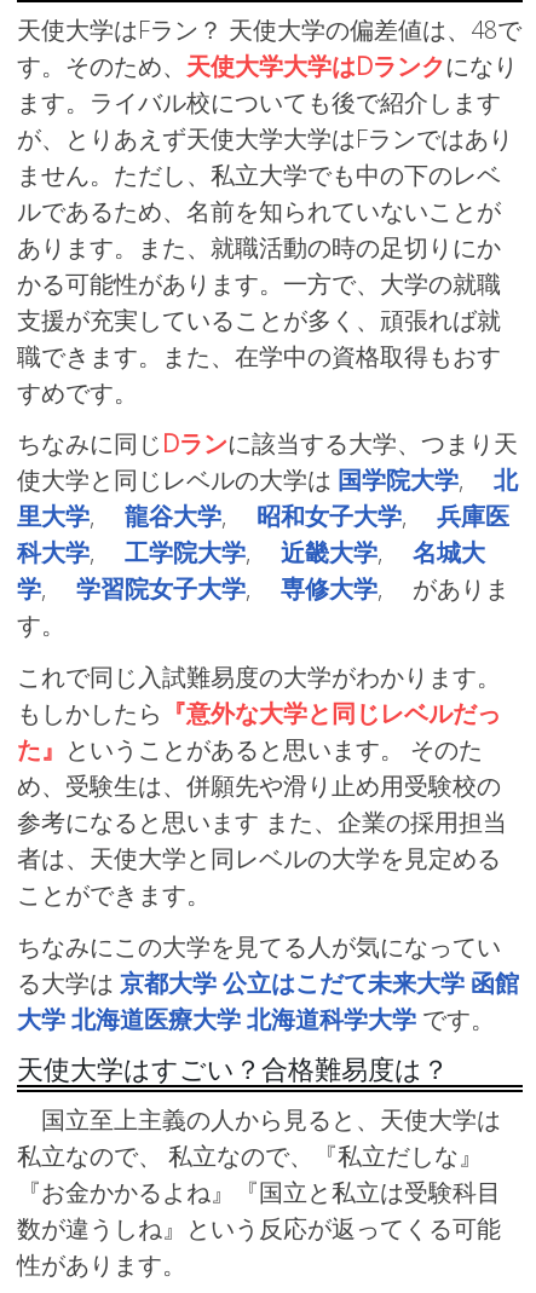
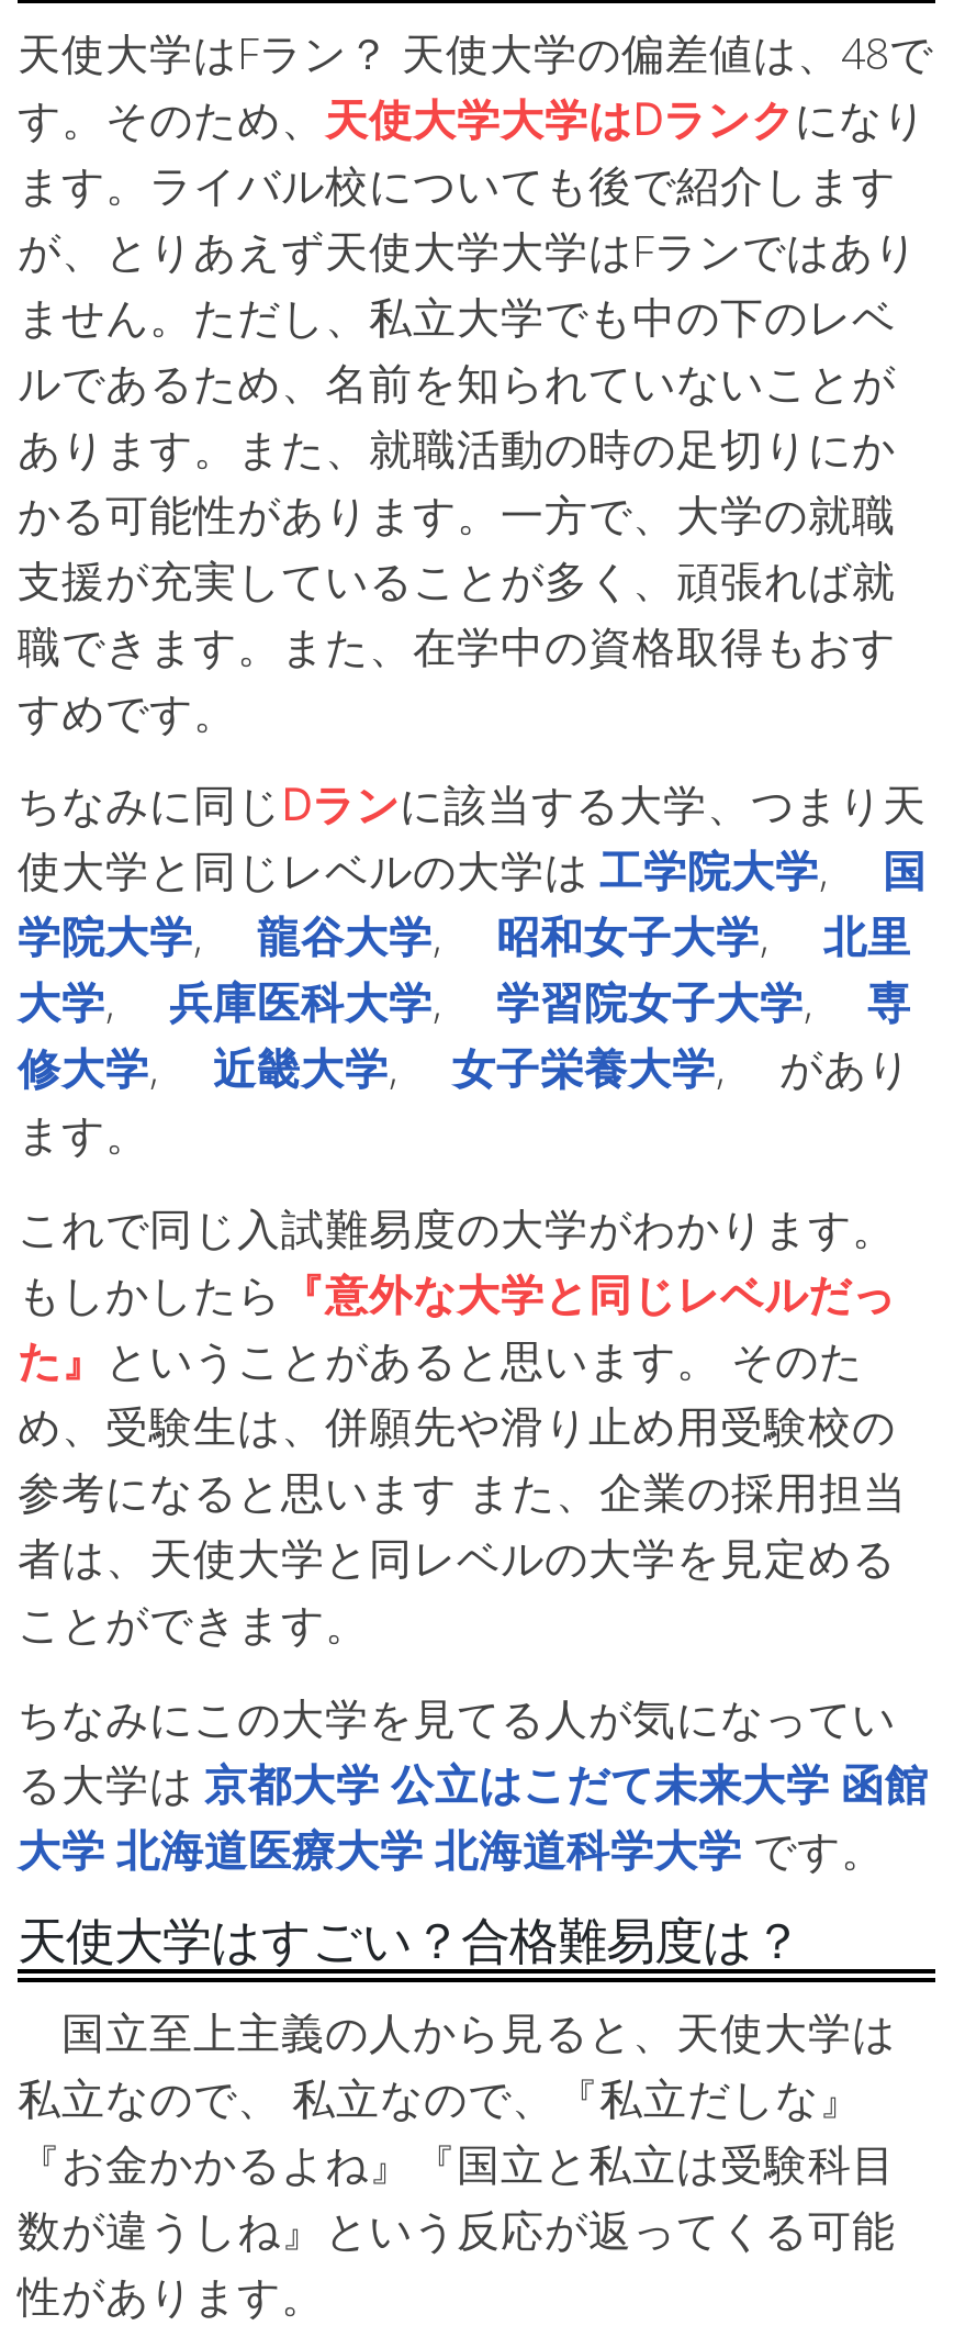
[17,464,518,642] 使大学と同じレベルの大学は国学院大学,北 | 里大学,龍谷大学,昭和女子大学,兵庫医 | 科大学,工学院大学,近畿大学,名城大 | 学,学習院女子大学,専修大学, がありま | す。 -> [18,841,927,1164] 使大学と同じレベルの大学は工学院大学,国 | 学院大学,龍谷大学,昭和女子大学,北里 | 大学,兵庫医科大学,学習院女子大学,専 | 修大学,近畿大学,女子栄養大学, があり | ます。

